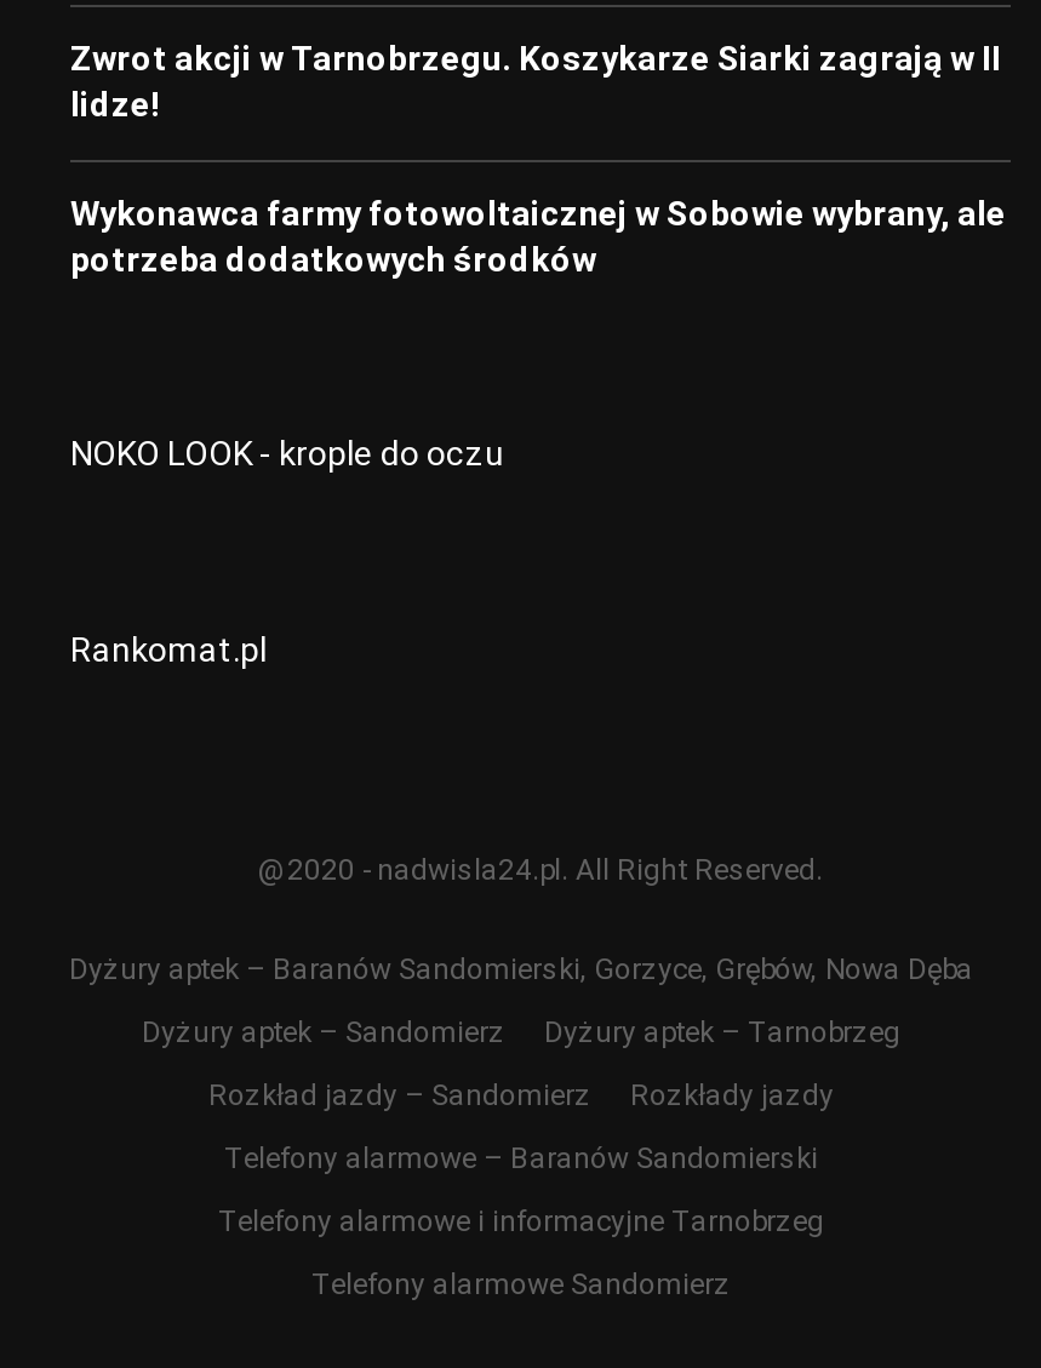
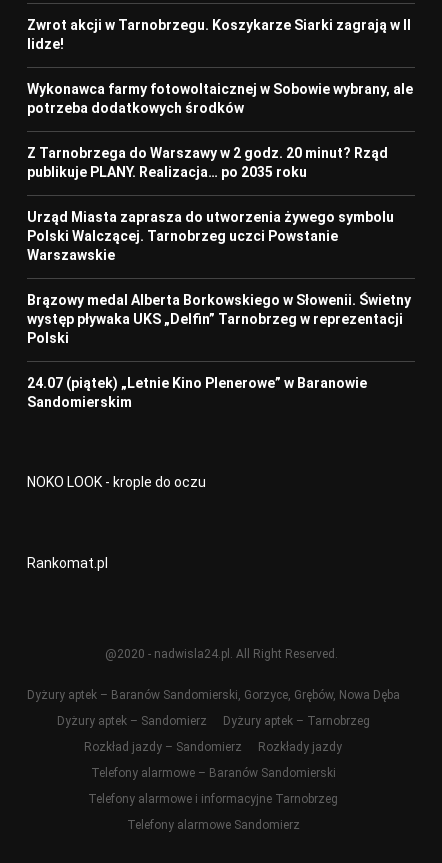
none -> [27,145,411,410] Z Tarnobrzega do Warszawy w 2 godz. 20 minut? Rząd | publikuje PLANY. Realizacja… po 2035 roku | Urząd Miasta zaprasza do utworzenia żywego symbolu | Polski Walczącej. Tarnobrzeg uczci Powstanie | Warszawskie | Brązowy medal Alberta Borkowskiego w Słowenii. Świetny | występ pływaka UKS „Delfin” Tarnobrzeg w reprezentacji | Polski | 24.07 (piątek) „Letnie Kino Plenerowe” w Baranowie | Sandomierskim

